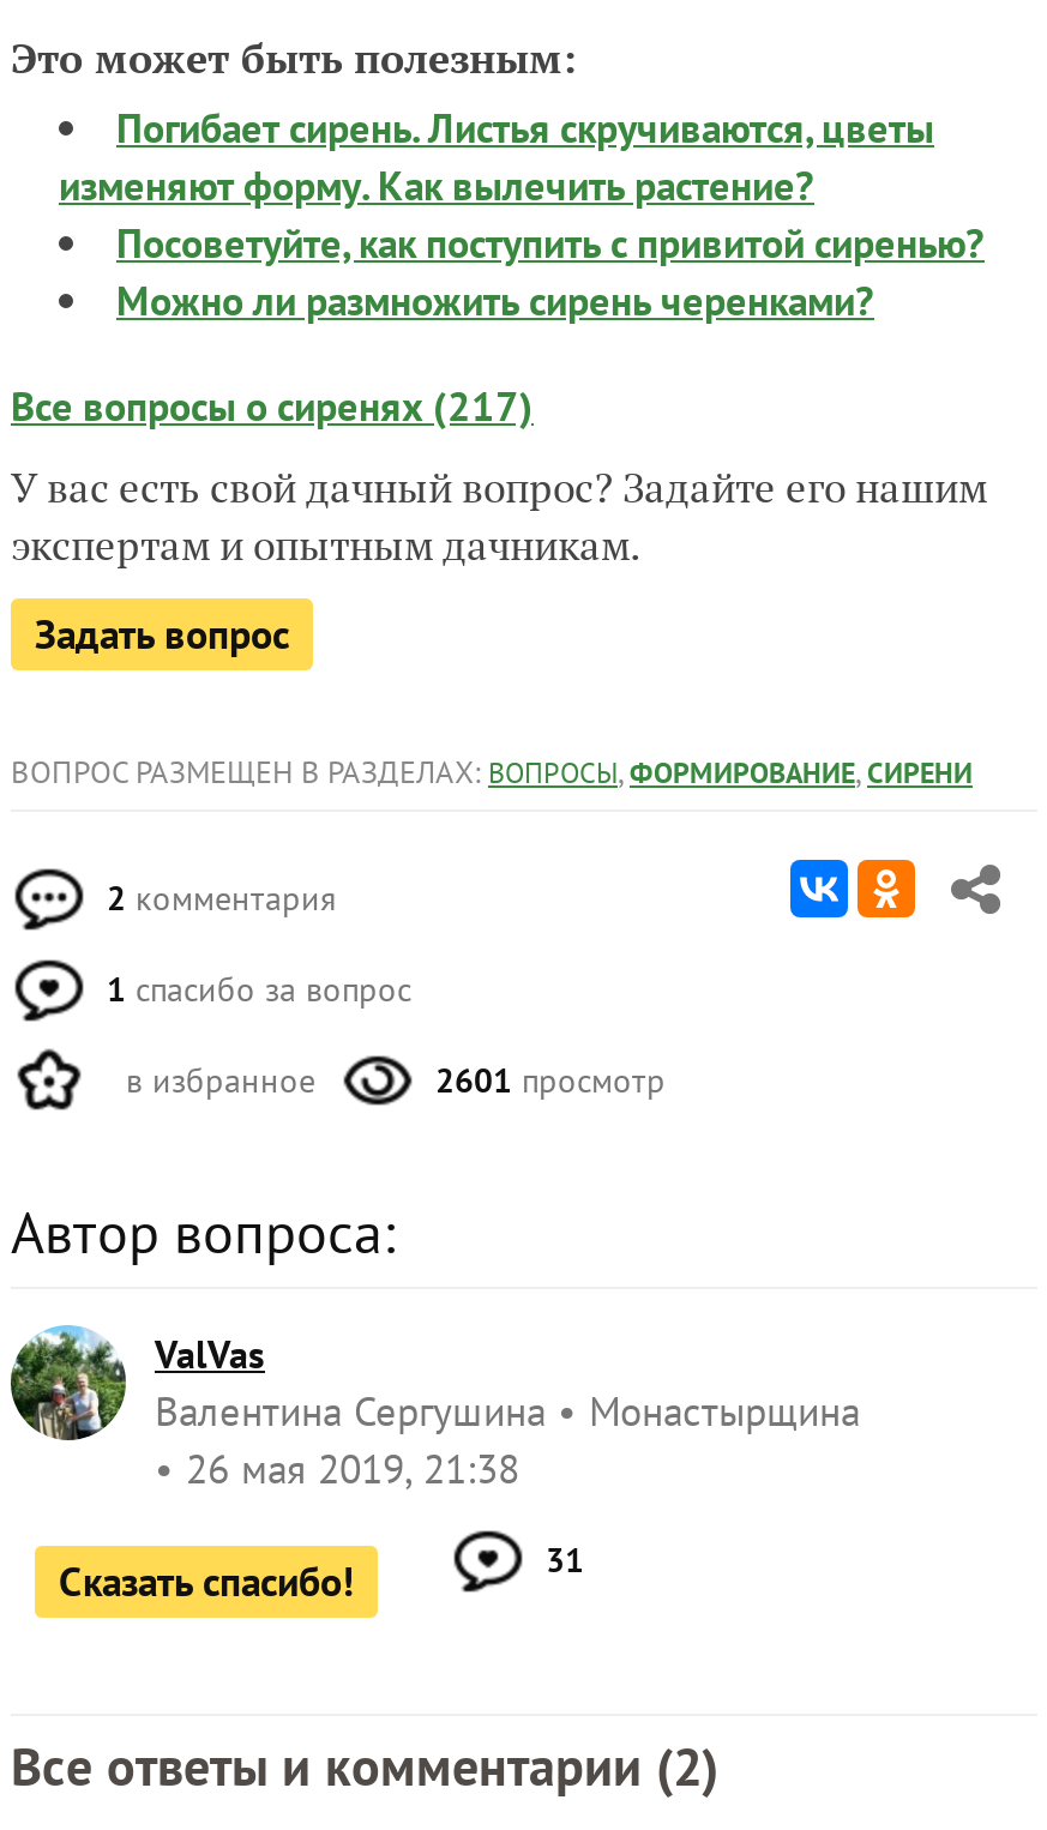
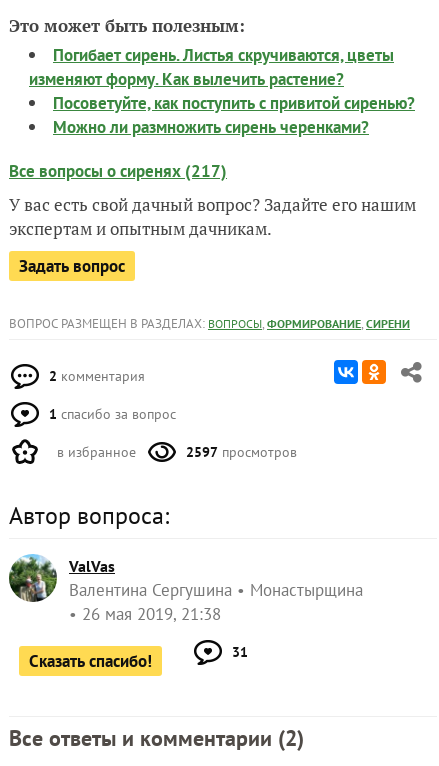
[435,1059,666,1102] 2601 просмотр -> [186,443,297,461] 2597 просмотров

